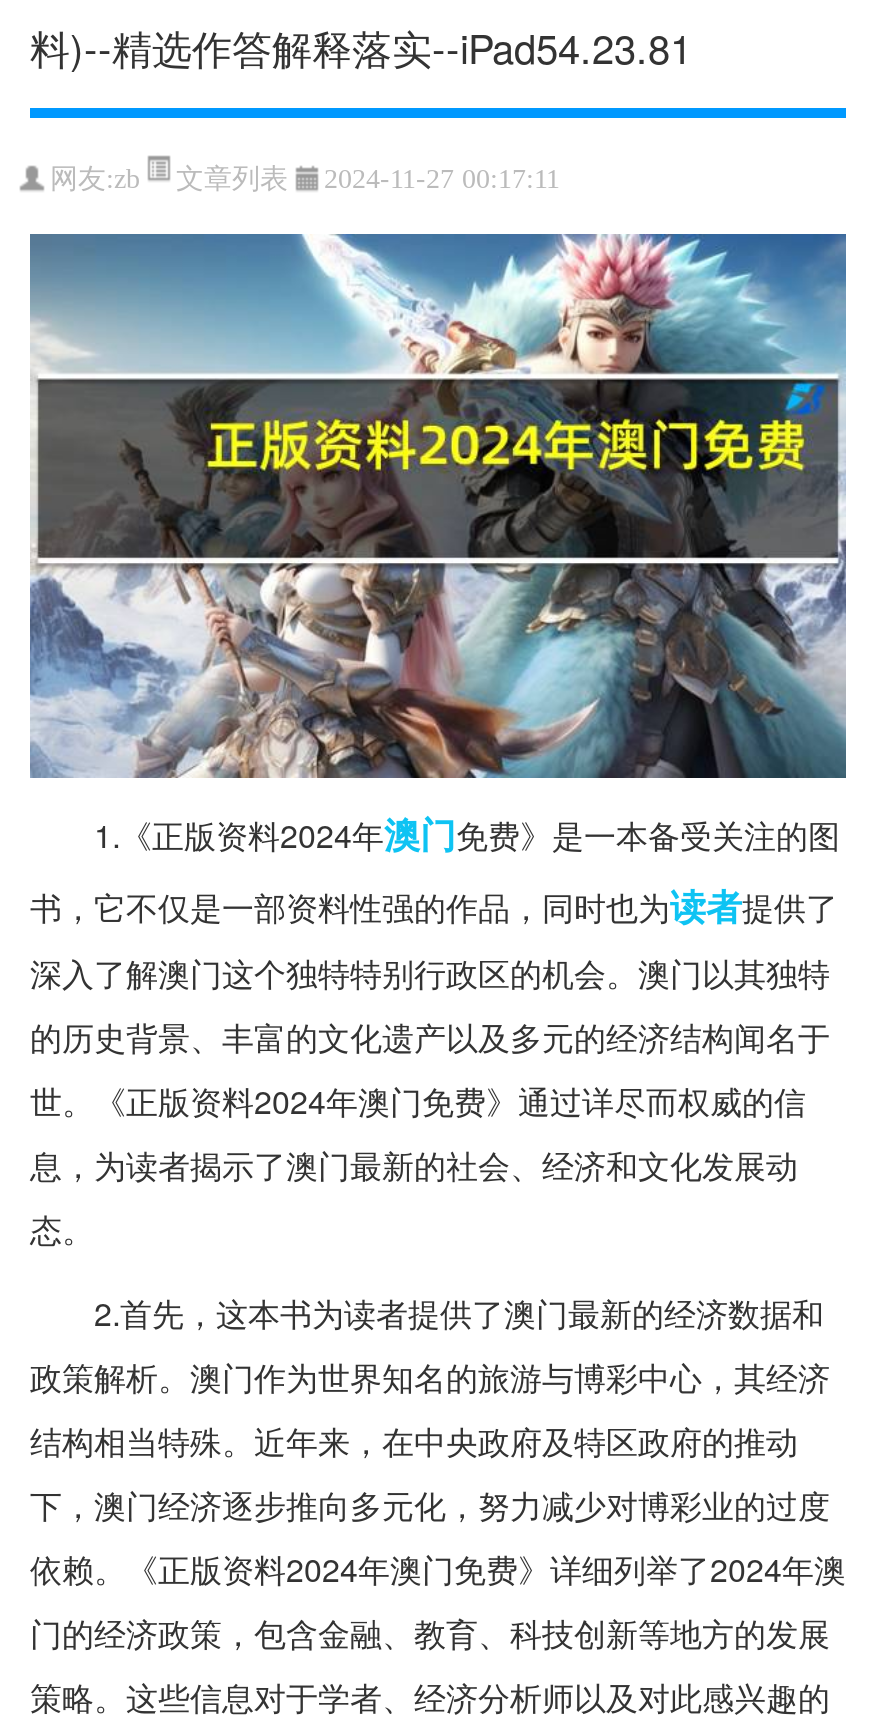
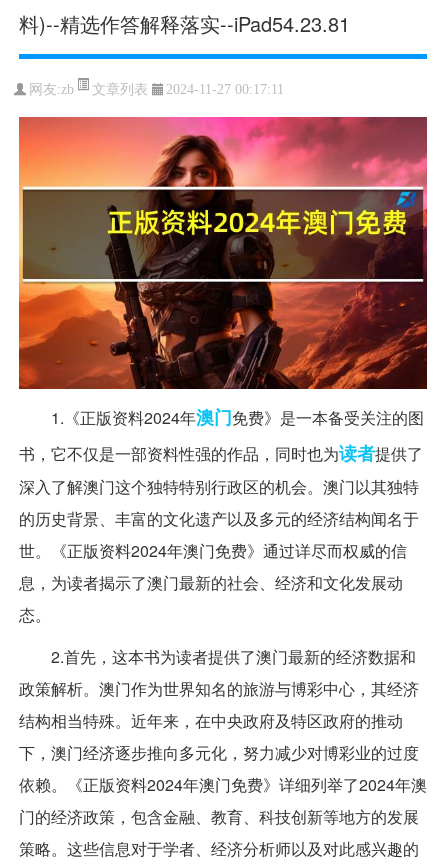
[28,232,848,780] [image] -> [18,116,428,390] [image]

